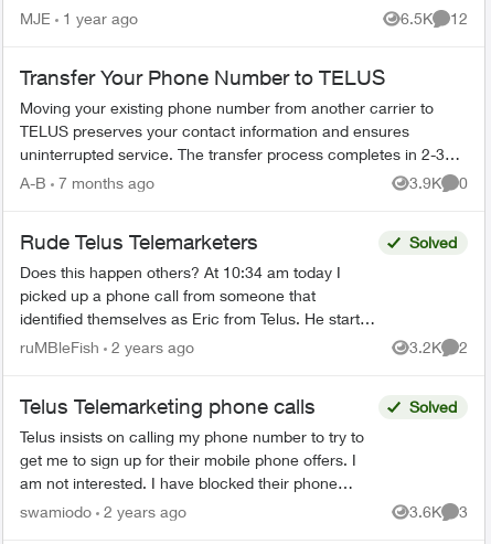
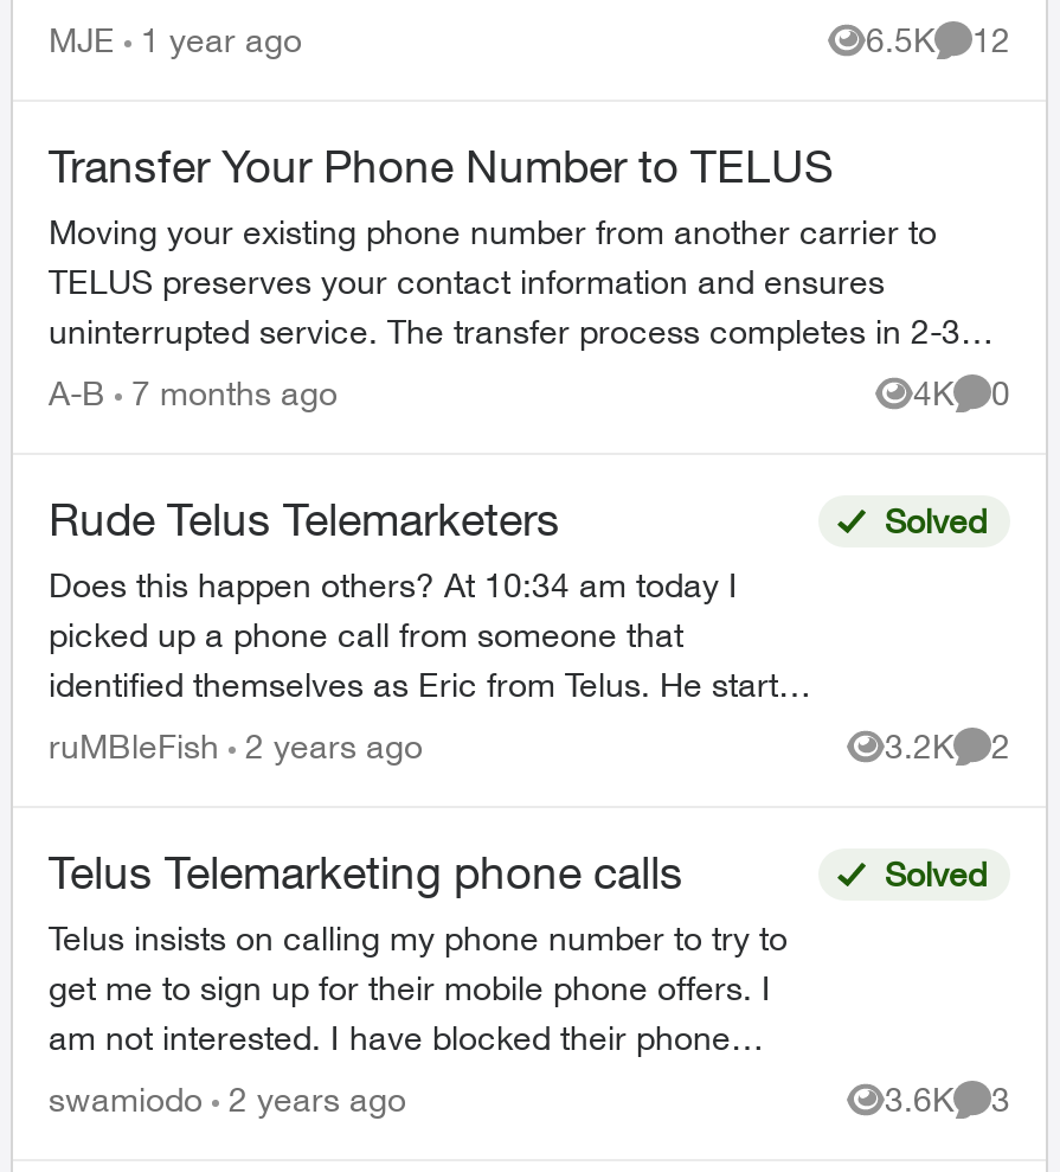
[409,173,468,192] 3.9K 0 -> [913,372,1010,412] 4K 0

